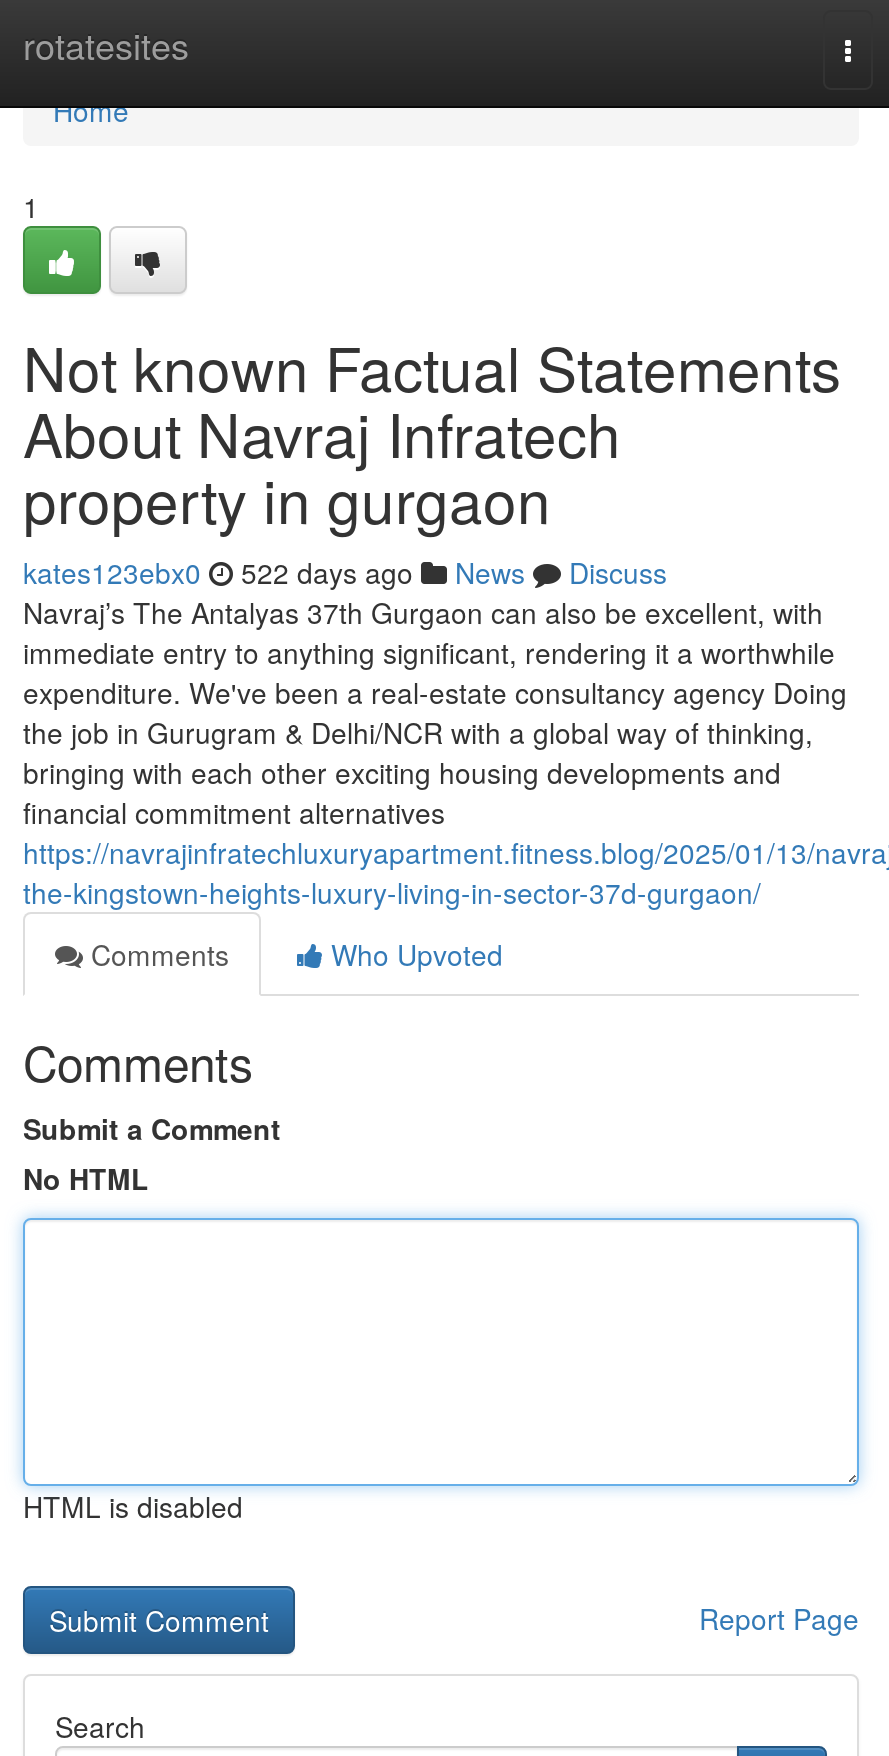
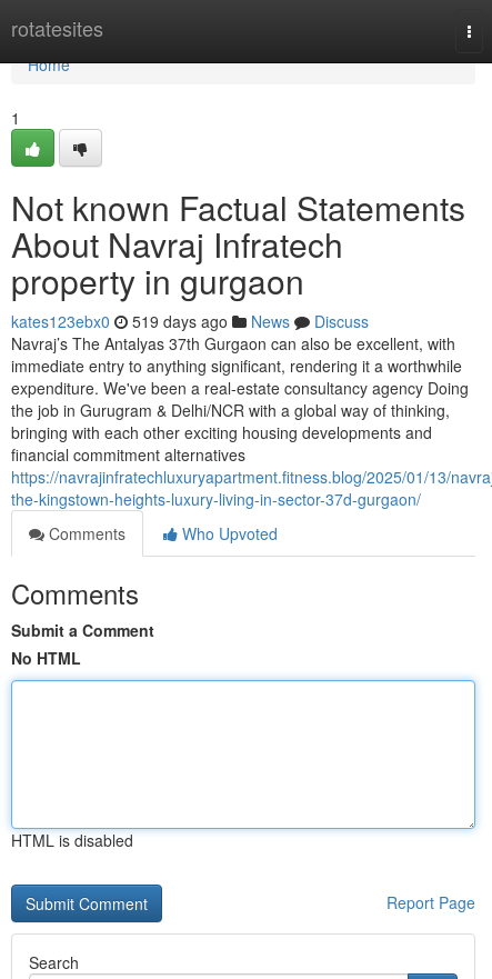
[23,552,667,592] kates123ebx0 522 days ago News Discuss -> [11,310,369,332] kates123ebx0 519 days ago News Discuss

